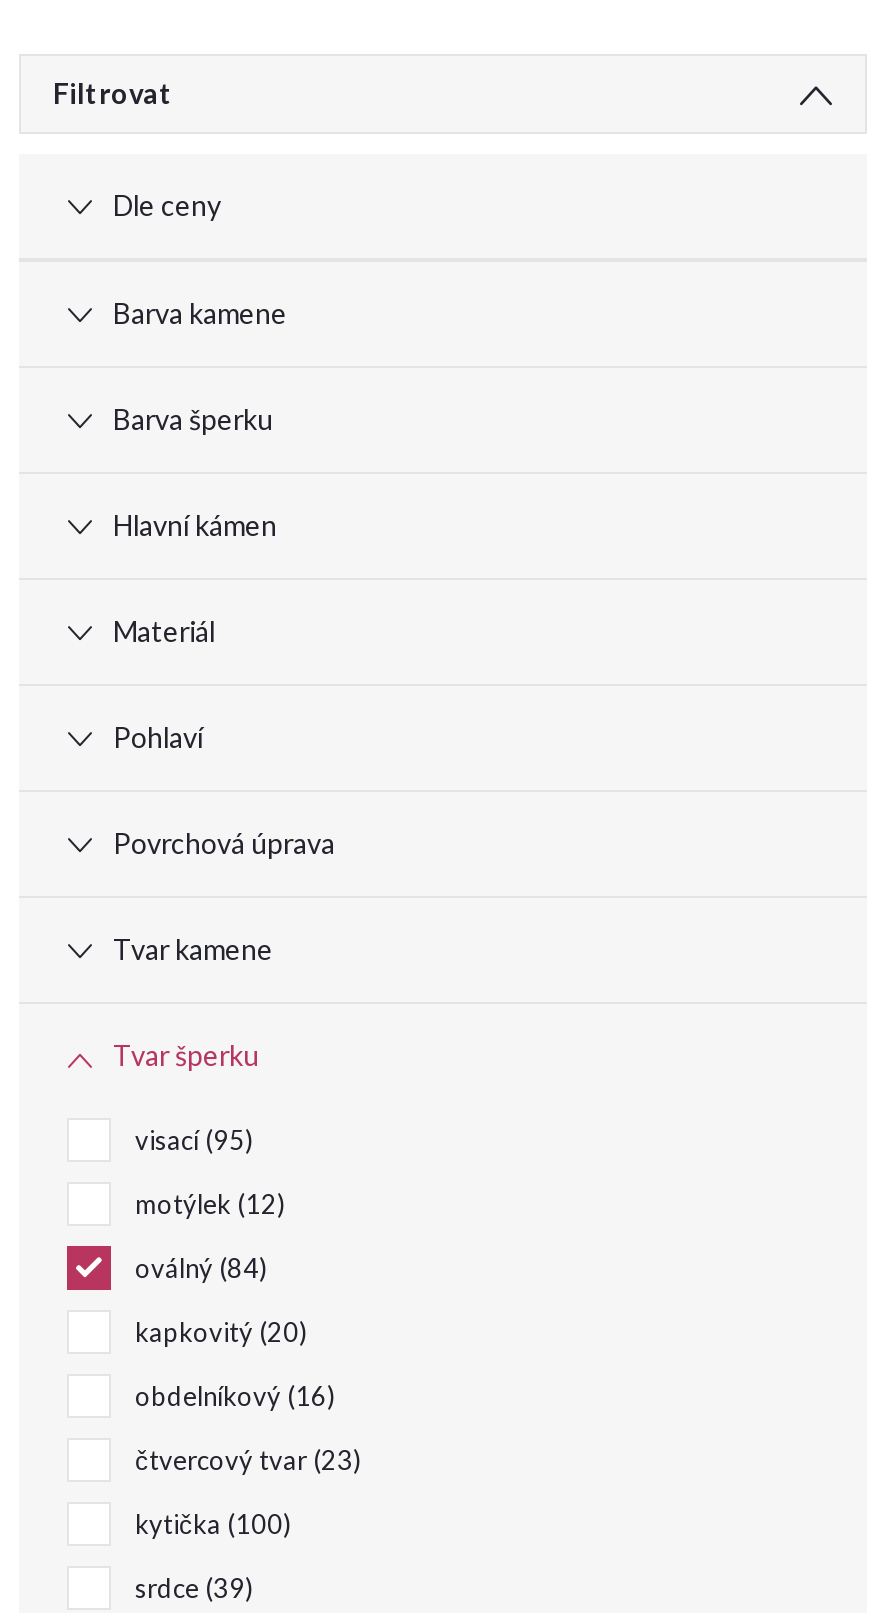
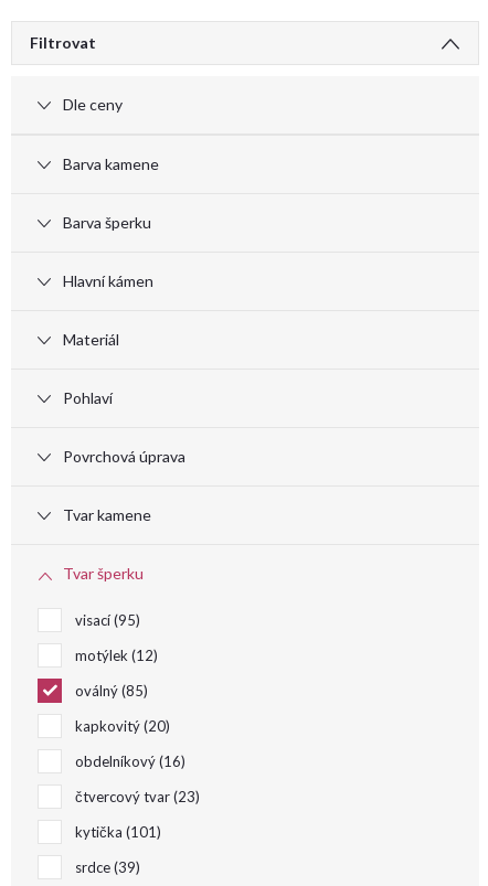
[135,1252,259,1284] oválný 84 -> [75,682,144,700] oválný 85
[135,1508,283,1540] kytička 100 -> [75,823,157,841] kytička 101

